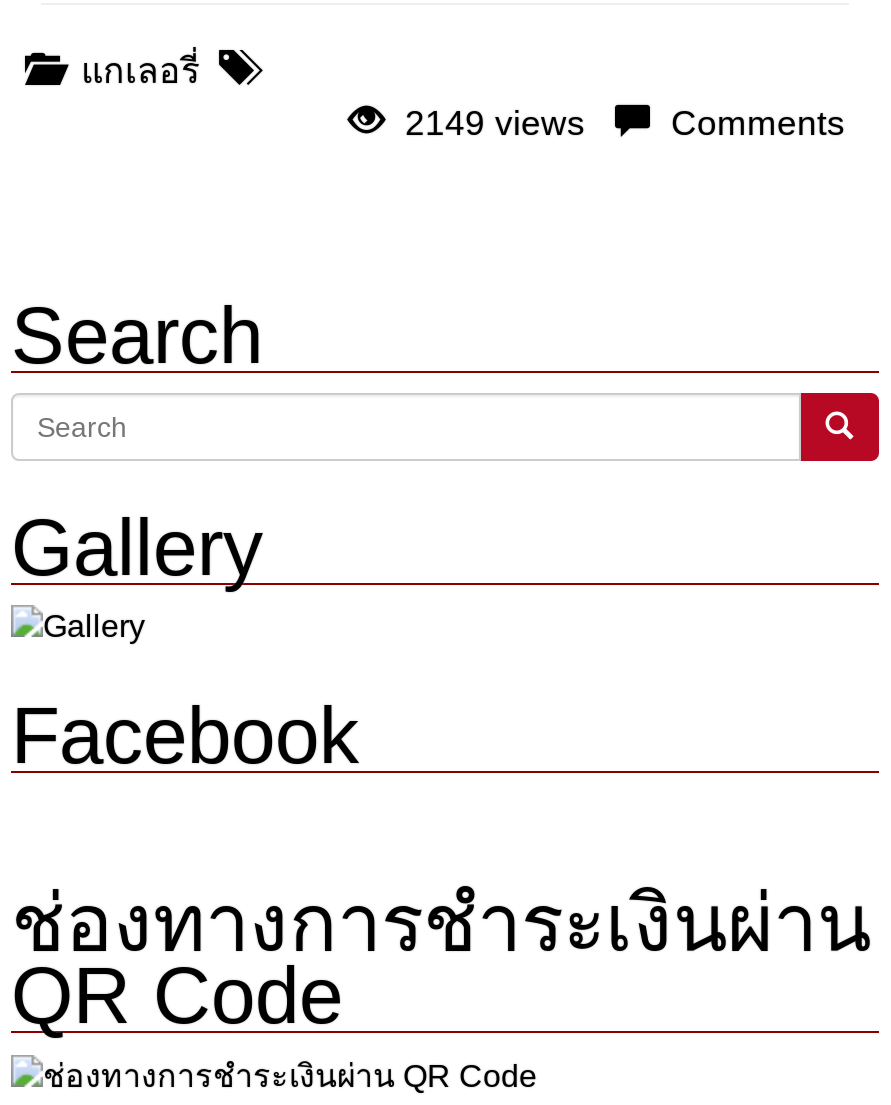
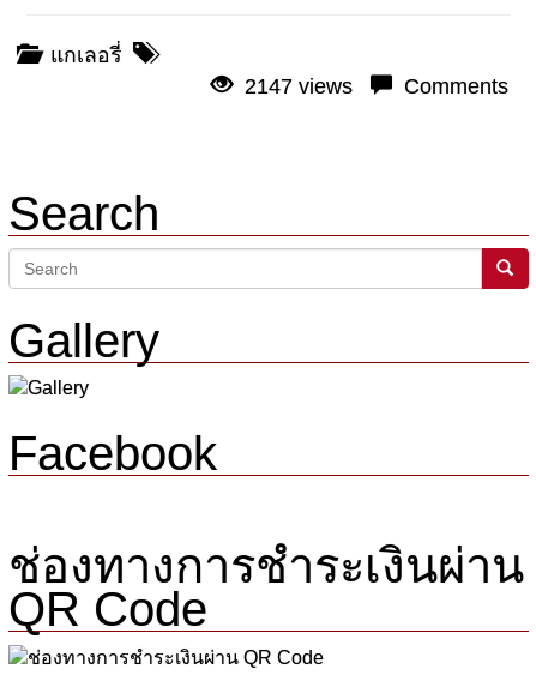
[385,102,845,142] 2149 views Comments -> [233,74,508,98] 2147 views Comments

